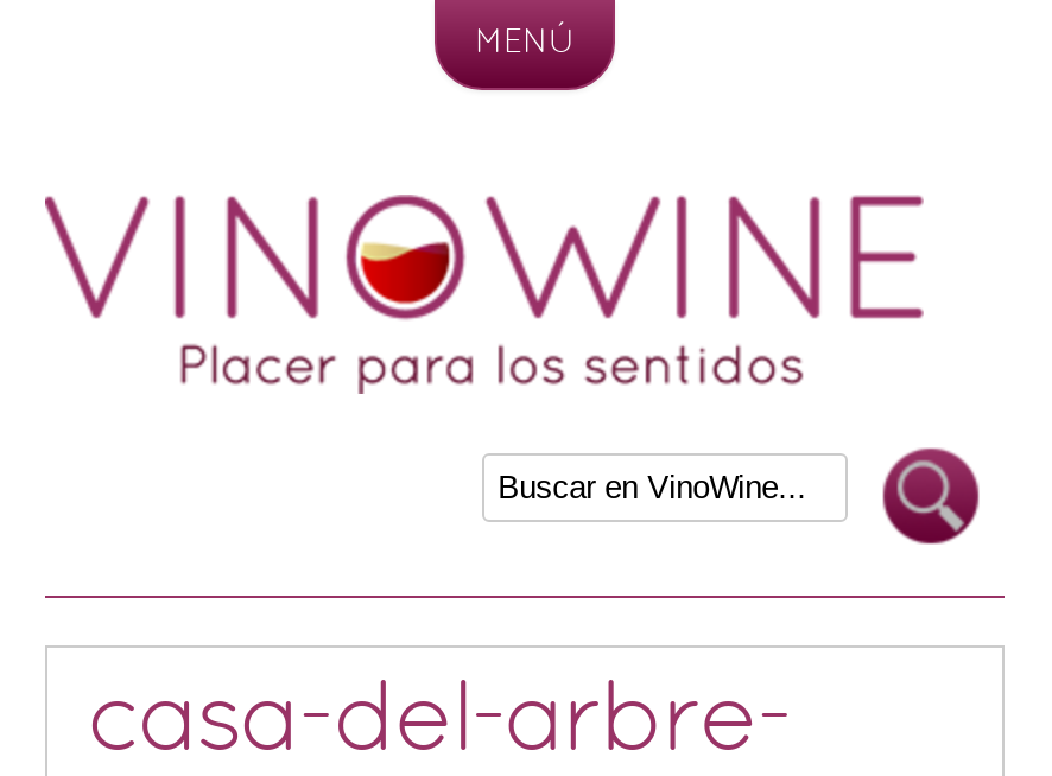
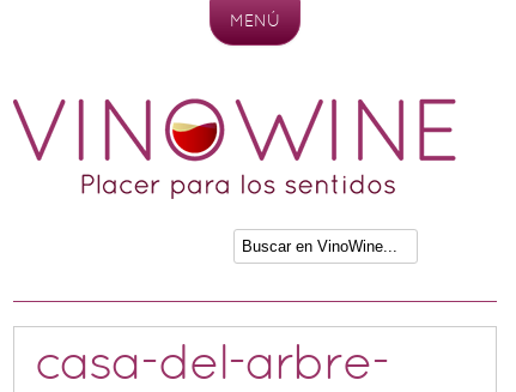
[881,446,981,546] [image] -> none

